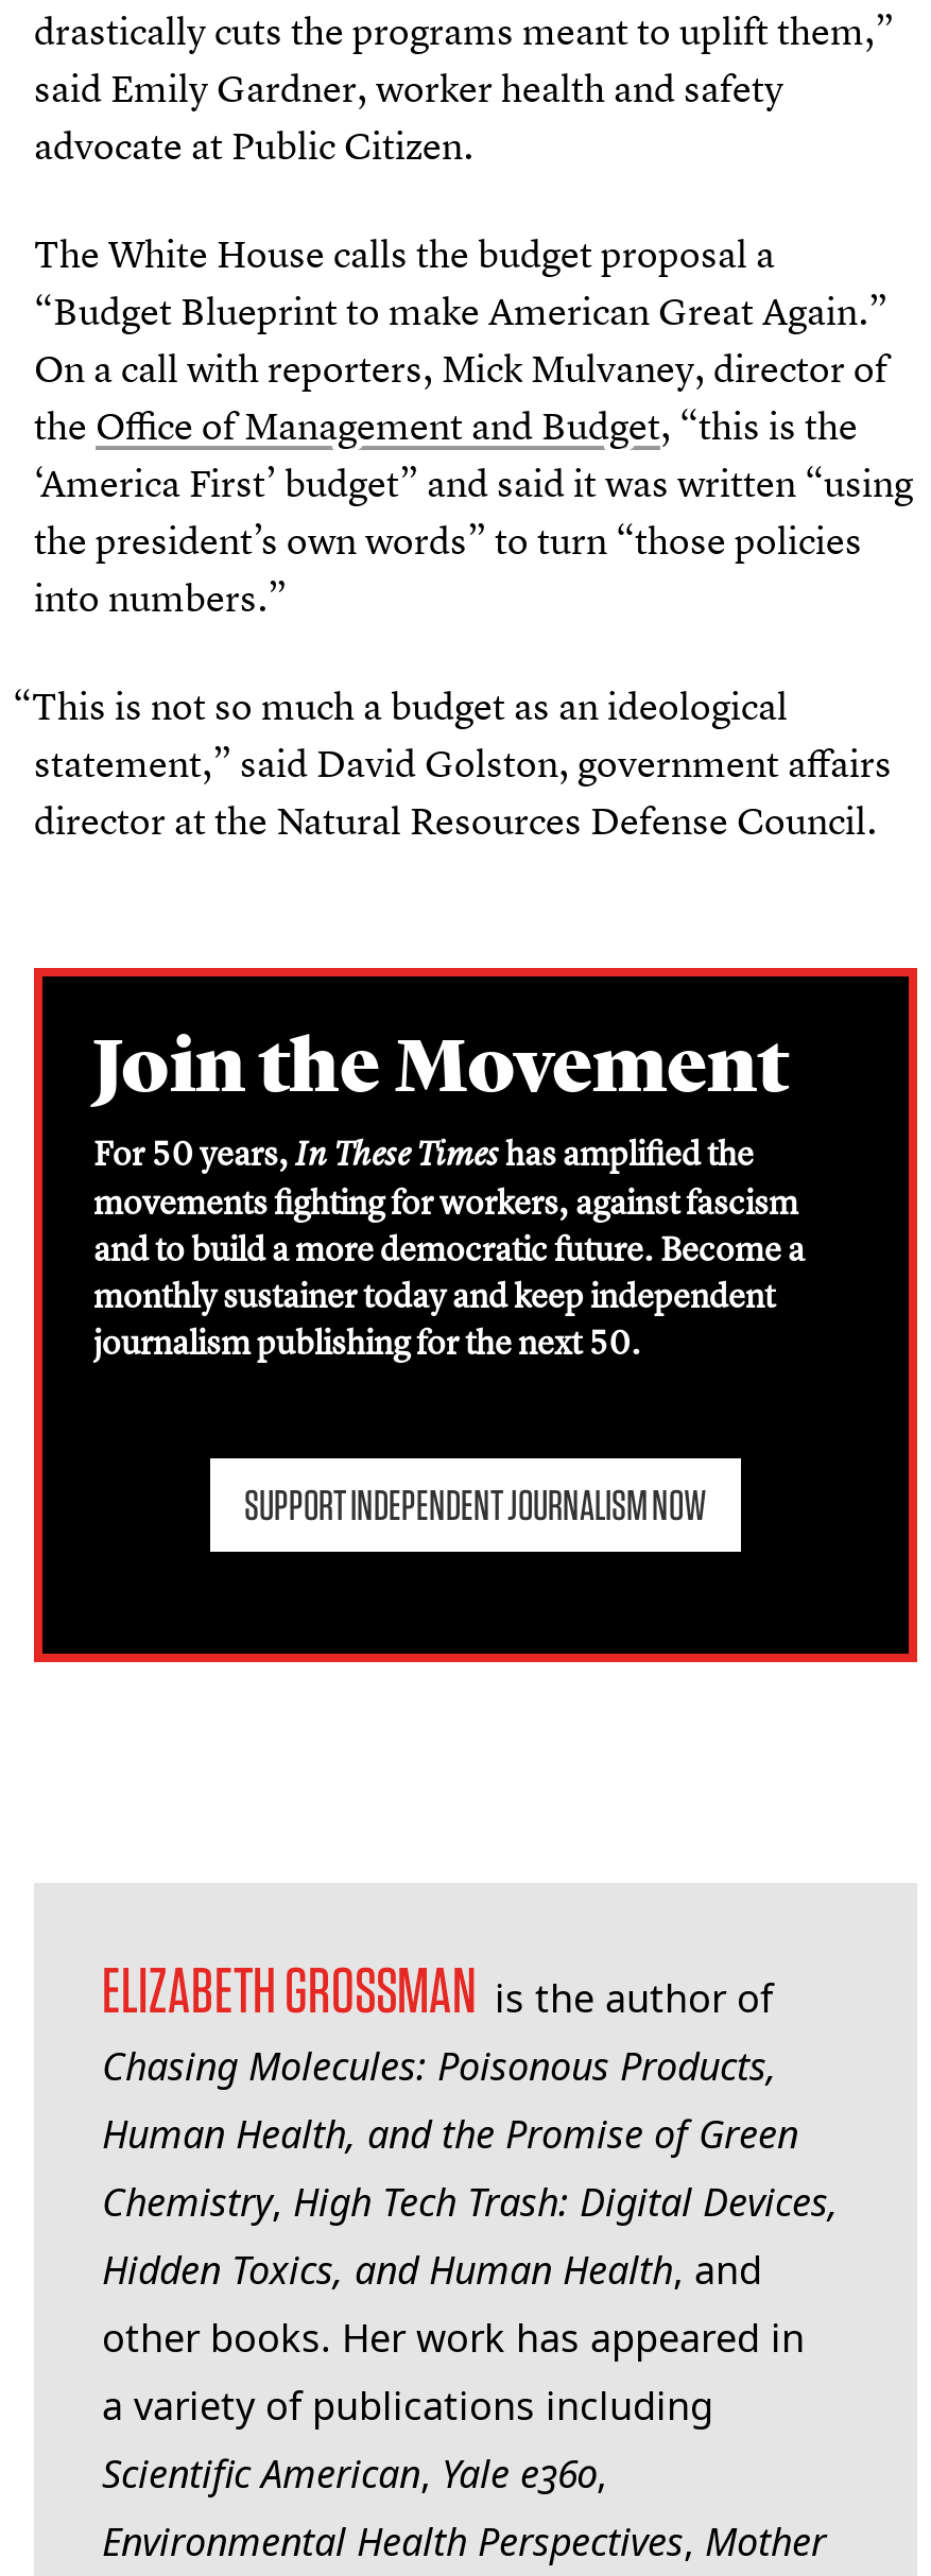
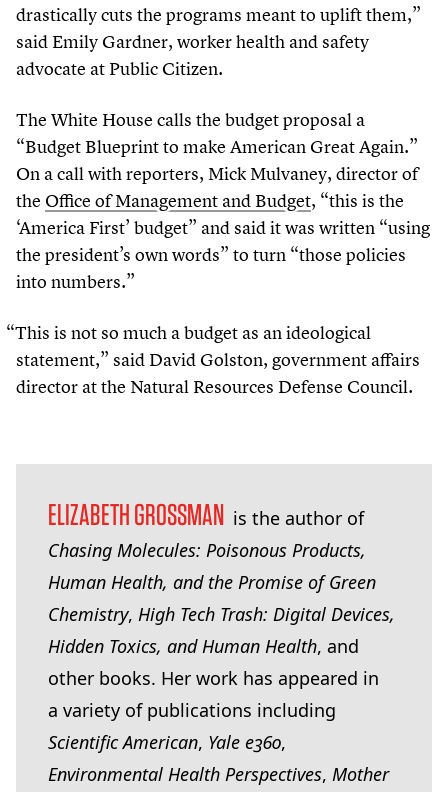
[32,966,919,1664] [image] | Join the Movement | For 50 years,In These Timeshas amplified the | movements fighting for workers, against fascism | and to build a more democratic future. Become a | monthly sustainer today and keep independent | journalism publishing for the next 50. | SUPPORT INDEPENDENT JOURNALISM NOW -> none

